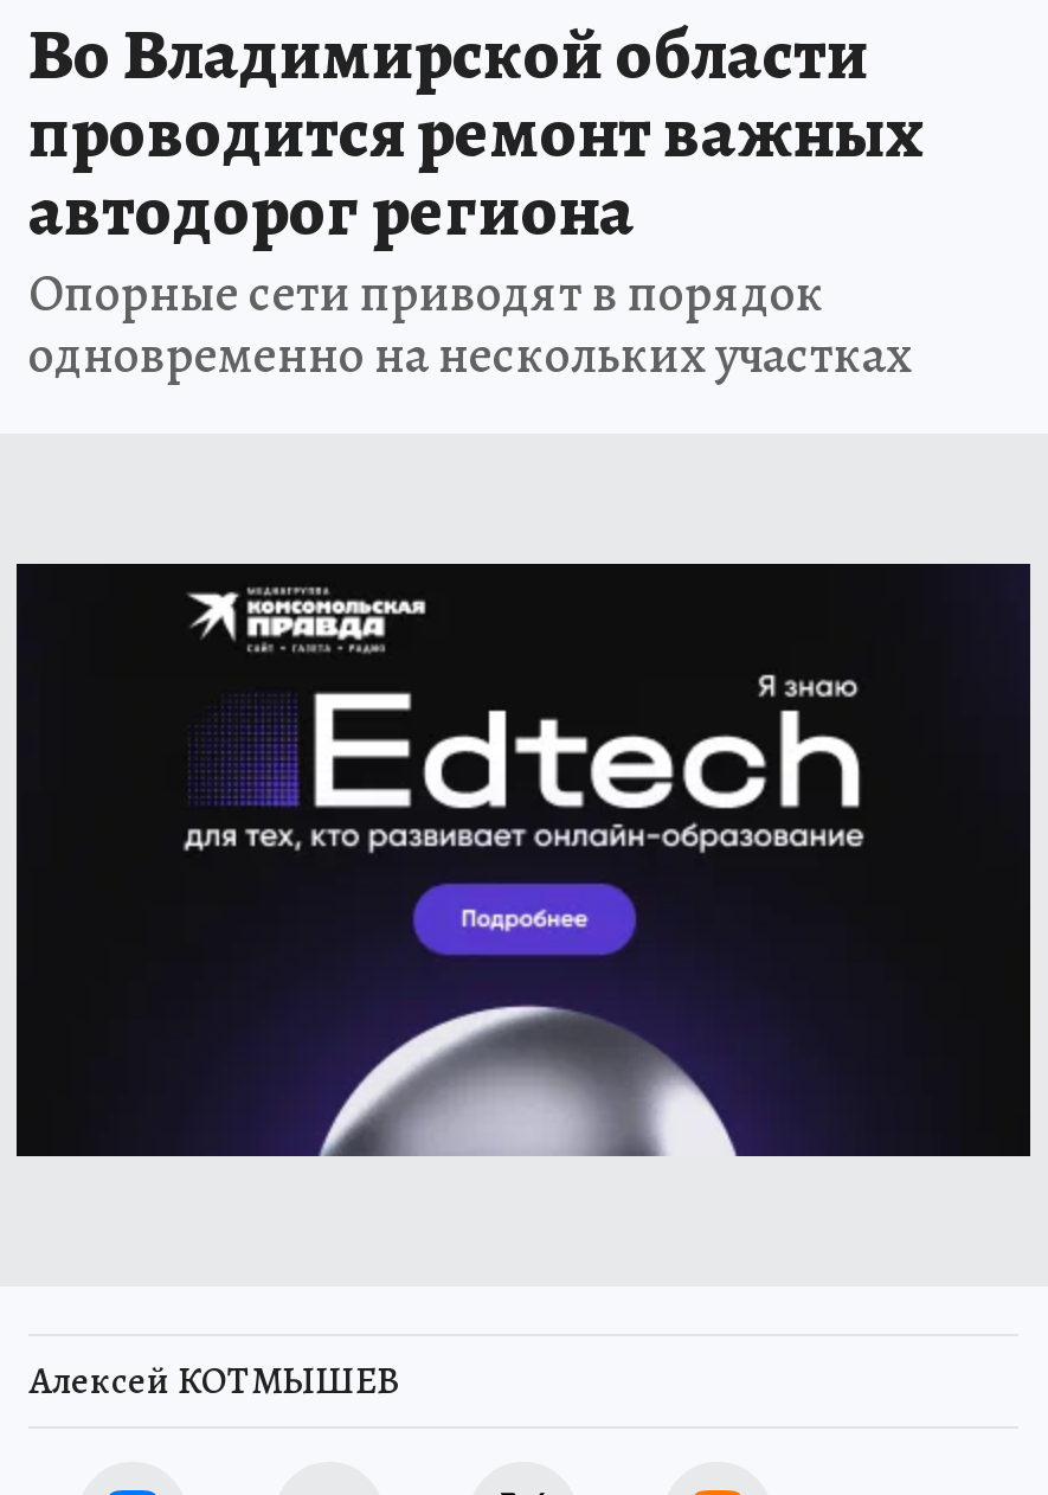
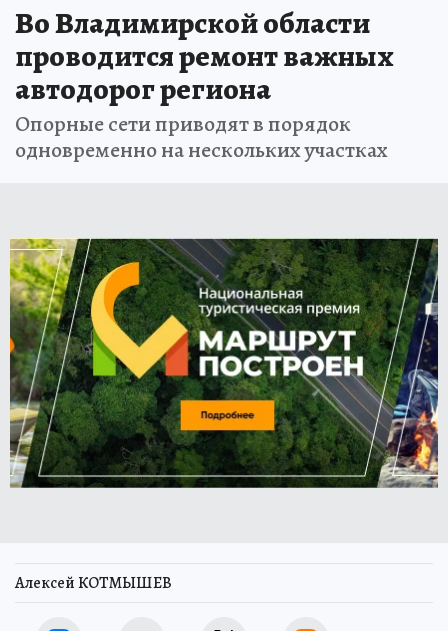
[14,562,1033,1156] [image] -> [9,238,439,489] [image]

